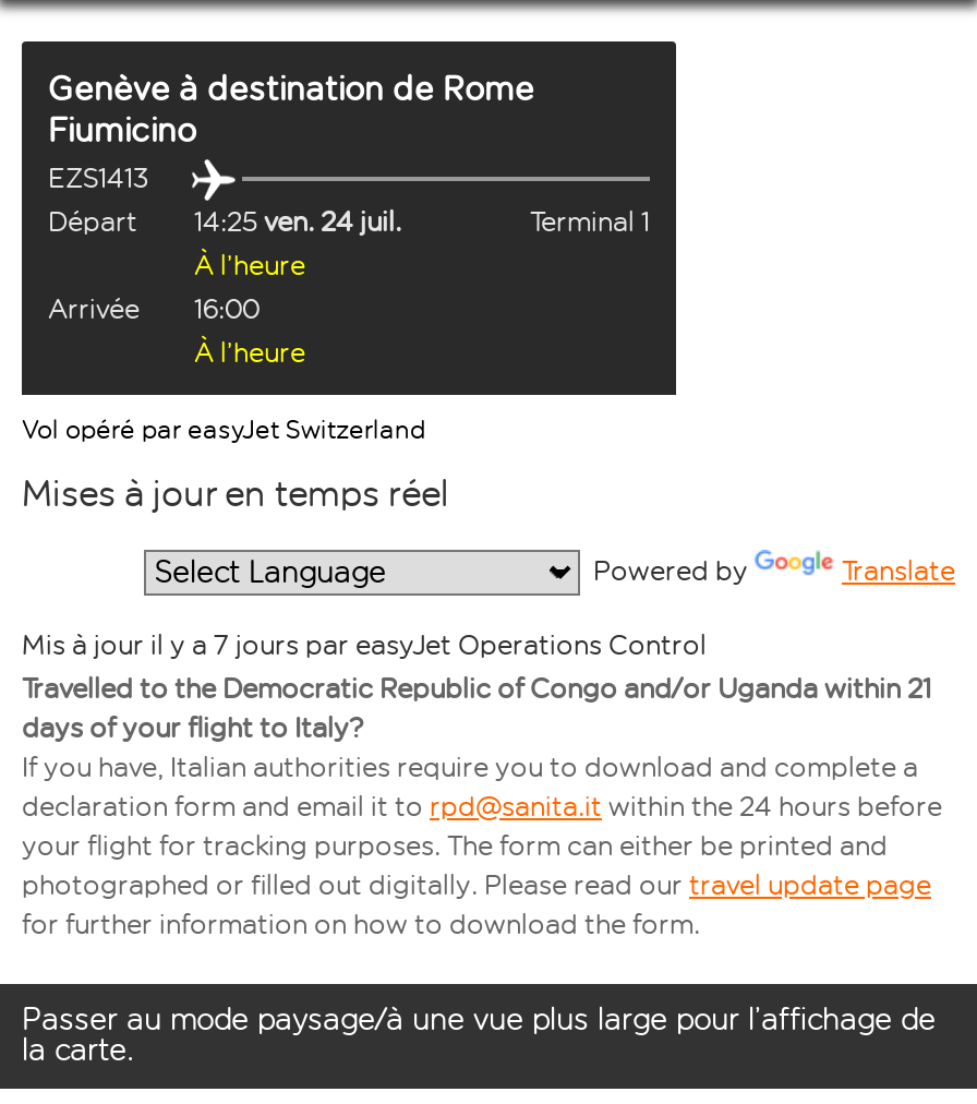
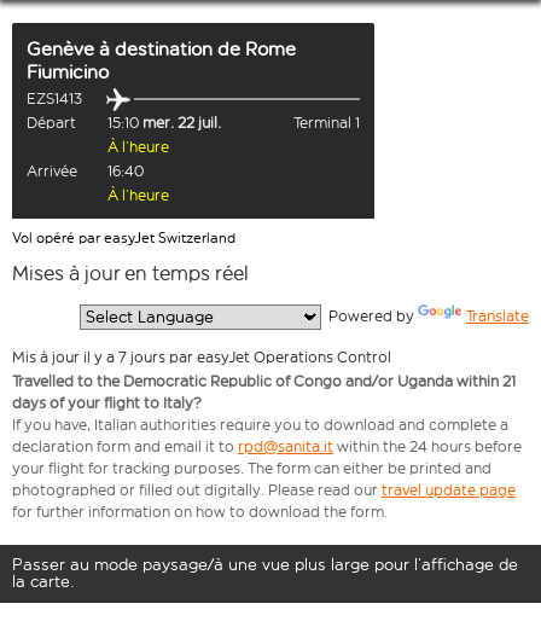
[48,205,401,238] Départ 14:25 ven. 24 juil. -> [27,114,221,132] Départ 15:10 mer. 22 juil.
[48,292,260,325] Arrivée 16:00 -> [27,162,144,180] Arrivée 16:40

